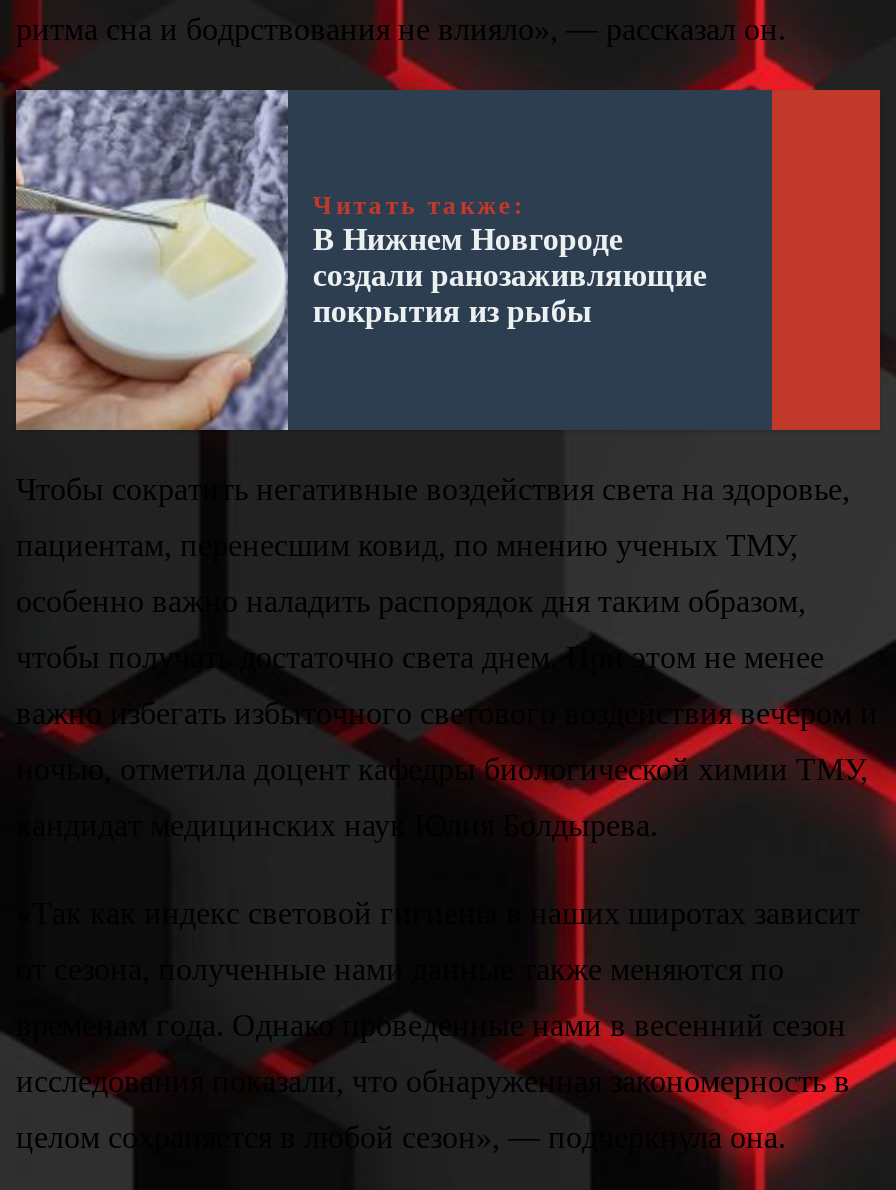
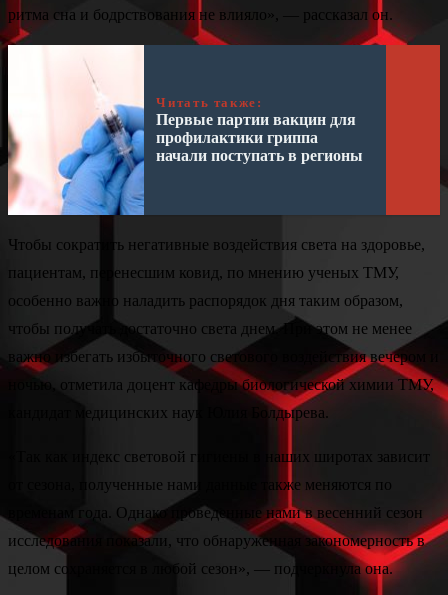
[14,88,707,432] [image] | В Нижнем Новгороде | создали ранозаживляющие | покрытия из рыбы -> [7,44,363,216] [image] | Первые партии вакцин для | профилактики гриппа | начали поступать в регионы

